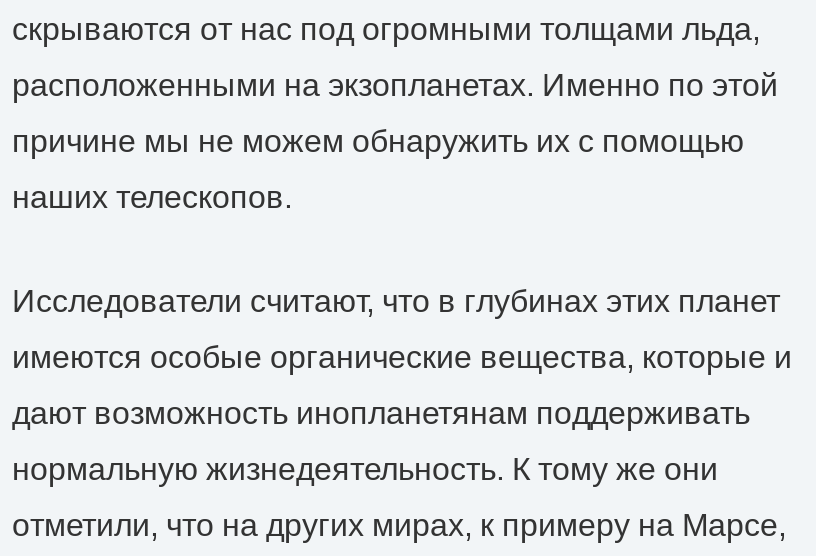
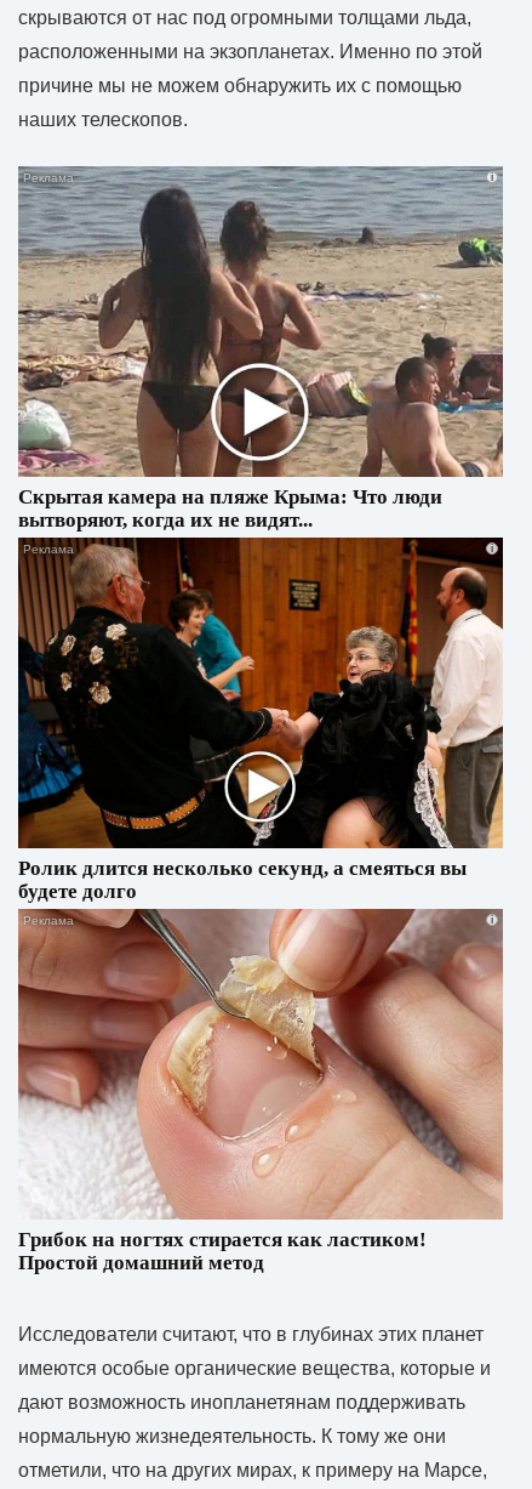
none -> [17,165,504,531] [image] | Скрытая камера на пляже Крыма: Что люди | вытворяют, когда их не видят...
none -> [17,536,504,903] [image] | Ролик длится несколько секунд, а смеяться вы | будете долго
none -> [17,908,504,1274] [image] | Грибок на ногтях стирается как ластиком! | Простой домашний метод

